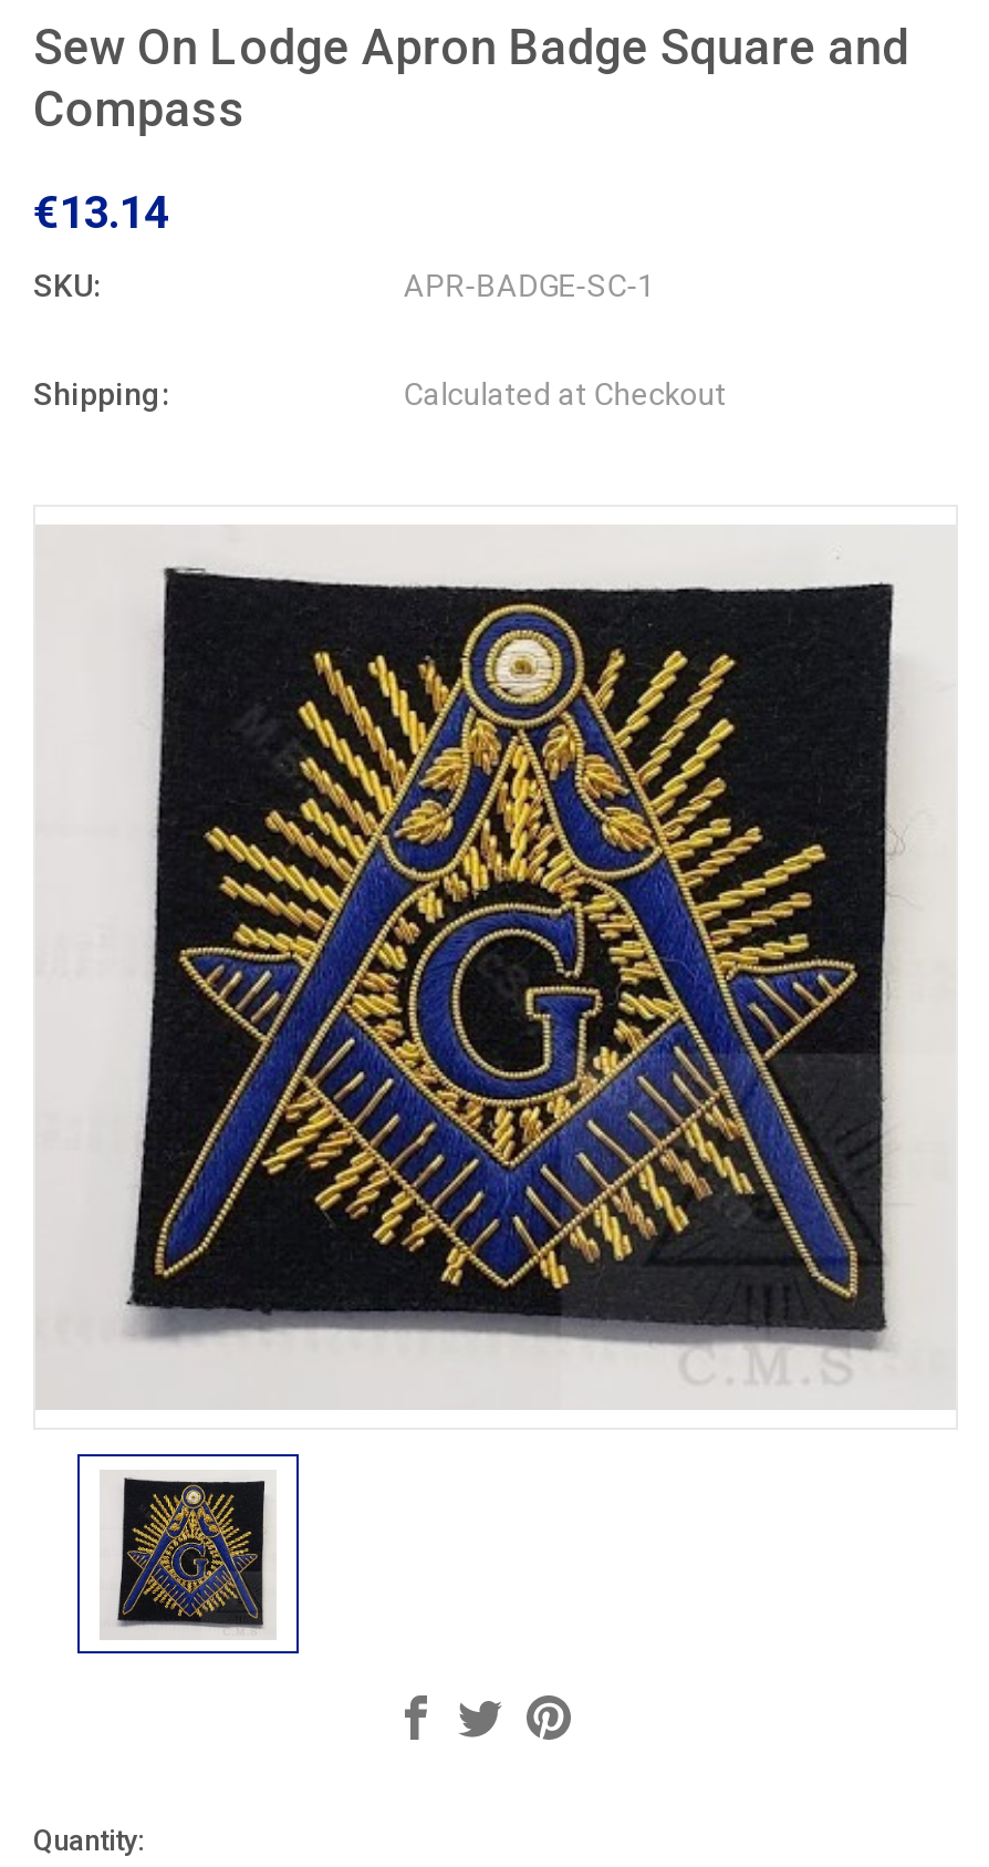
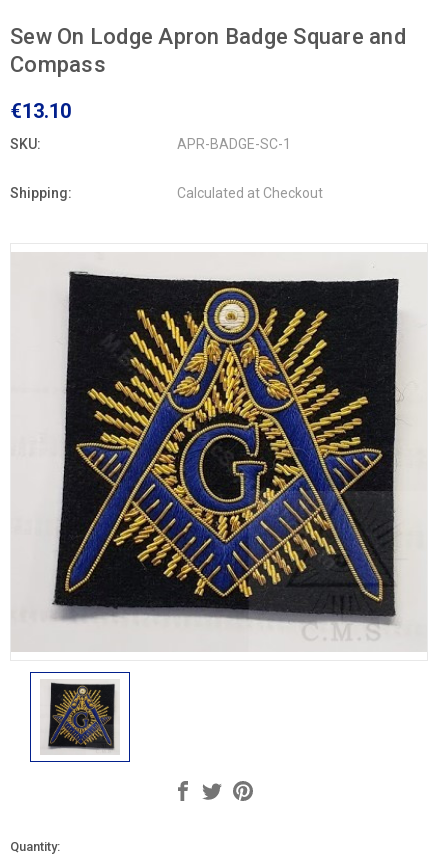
[33,186,168,239] €13.14 -> [10,99,71,123] €13.10

